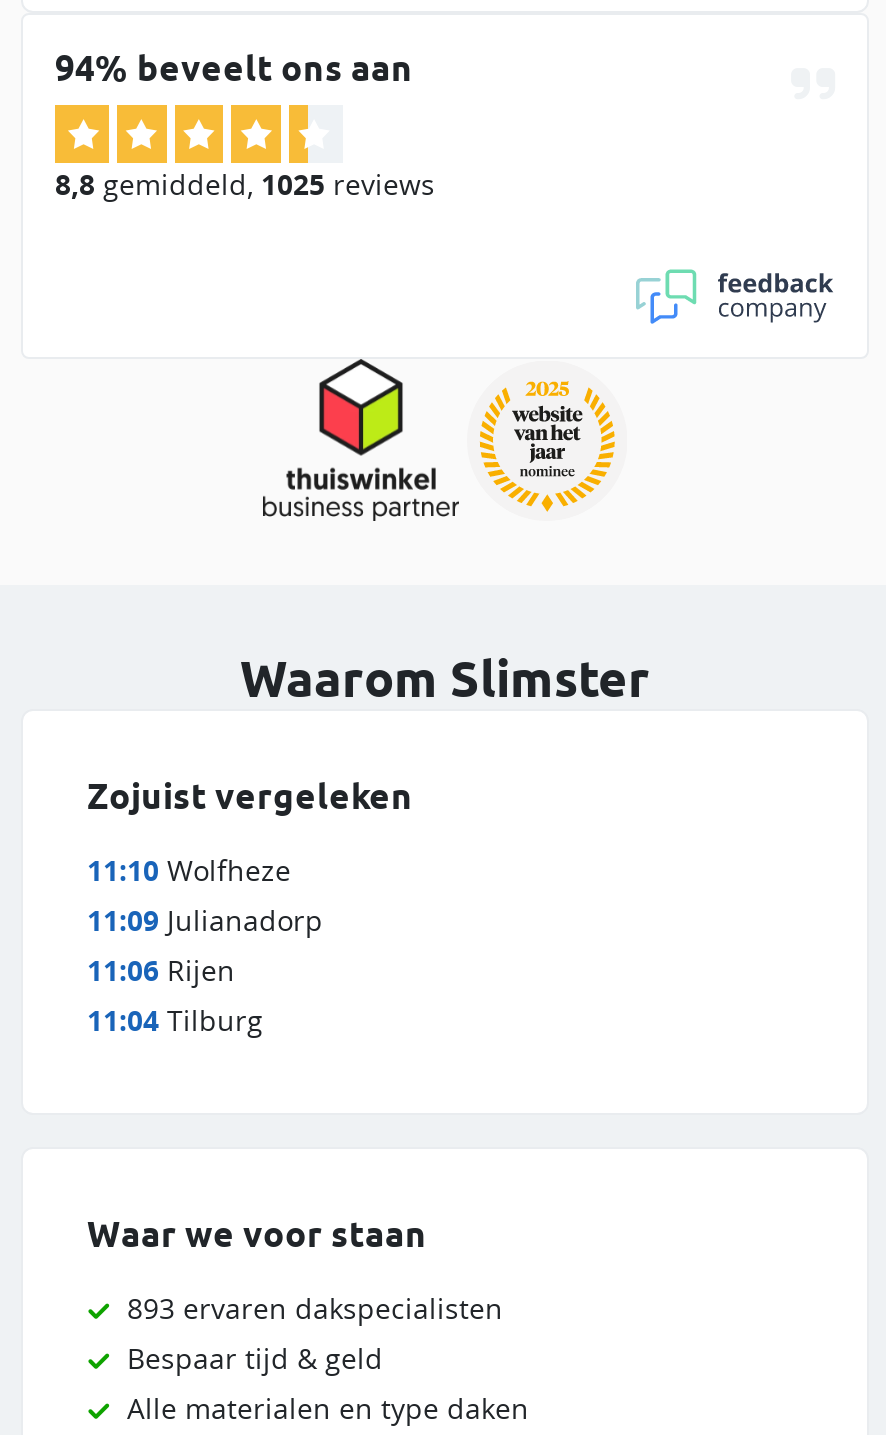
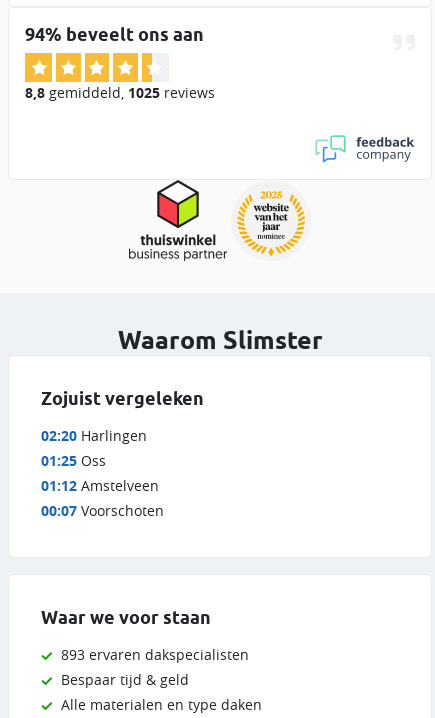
[87,851,323,1039] 11:10 Wolfheze | 11:09 Julianadorp | 11:06 Rijen | 11:04 Tilburg -> [41,426,164,520] 02:20 Harlingen | 01:25 Oss | 01:12 Amstelveen | 00:07 Voorschoten

